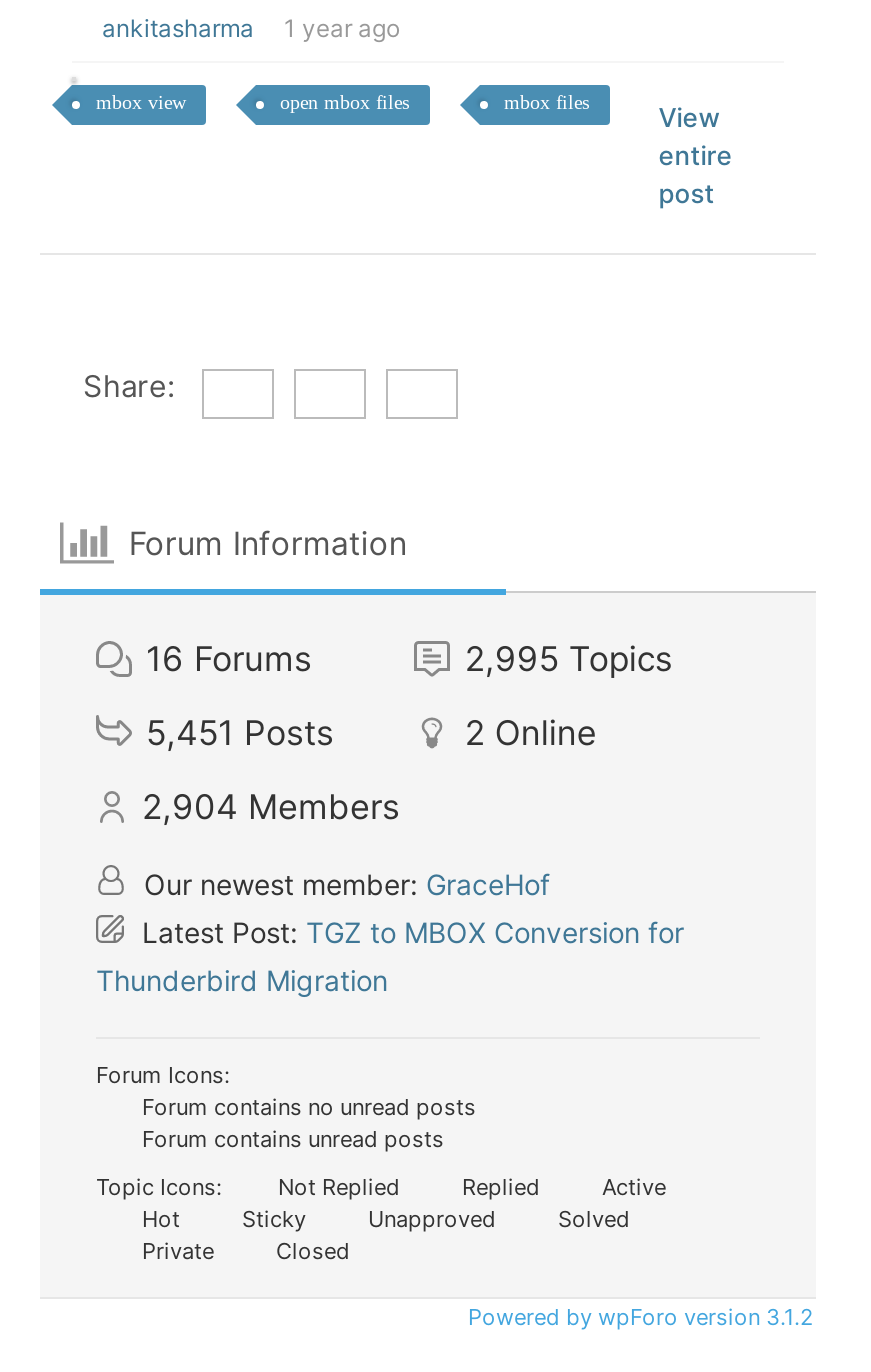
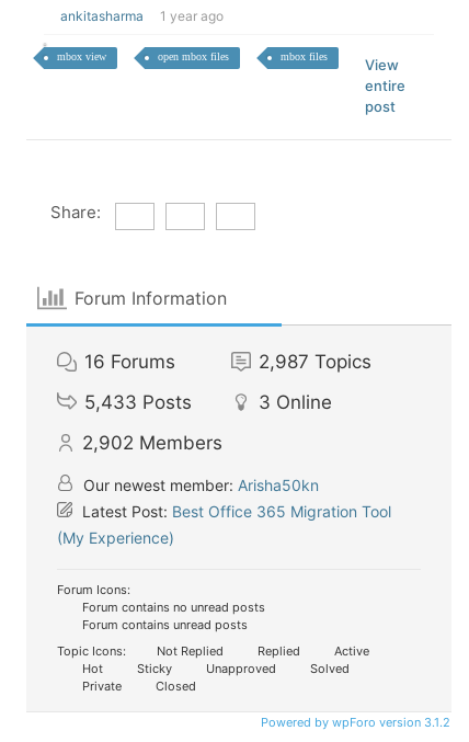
[465,638,673,678] 2,995 Topics -> [259,350,372,372] 2,987 Topics
[146,712,597,752] 5,451 Posts | 2 Online -> [84,391,332,413] 5,433 Posts | 3 Online
[142,786,400,826] 2,904 Members -> [82,431,222,453] 2,902 Members
[96,866,684,996] Our newest member: GraceHof | Latest Post: TGZ to MBOX Conversion for | Thunderbird Migration -> [57,475,391,546] Our newest member: Arisha50kn | Latest Post: Best Office 365 Migration Tool | (My Experience)

